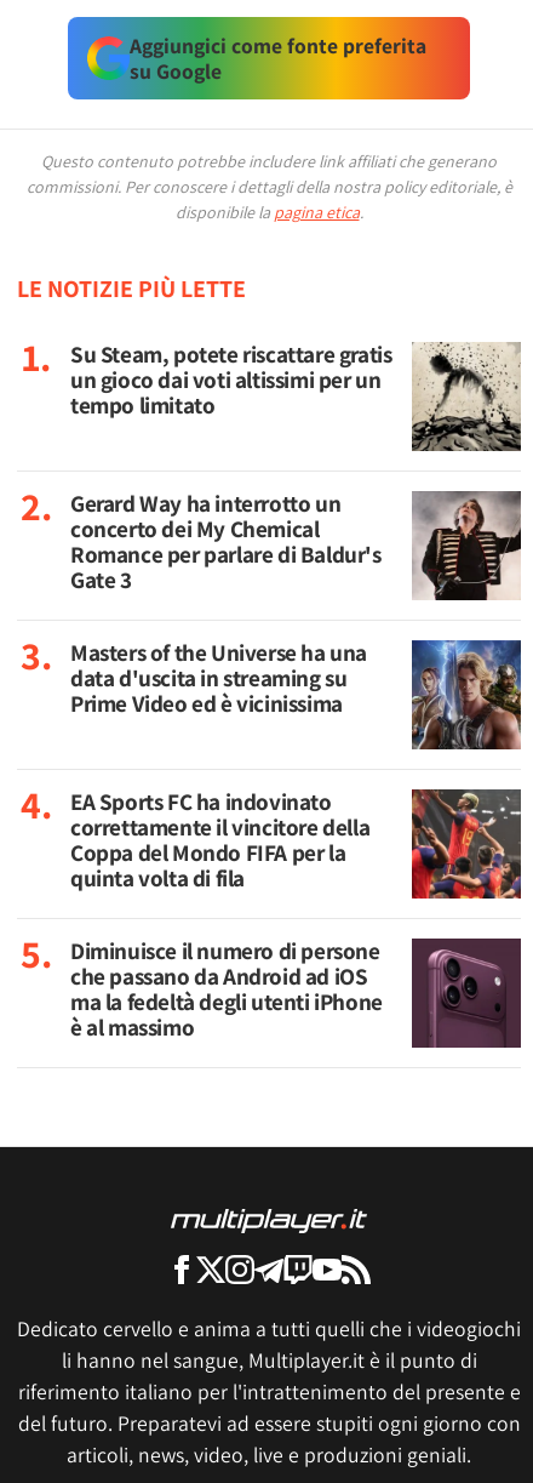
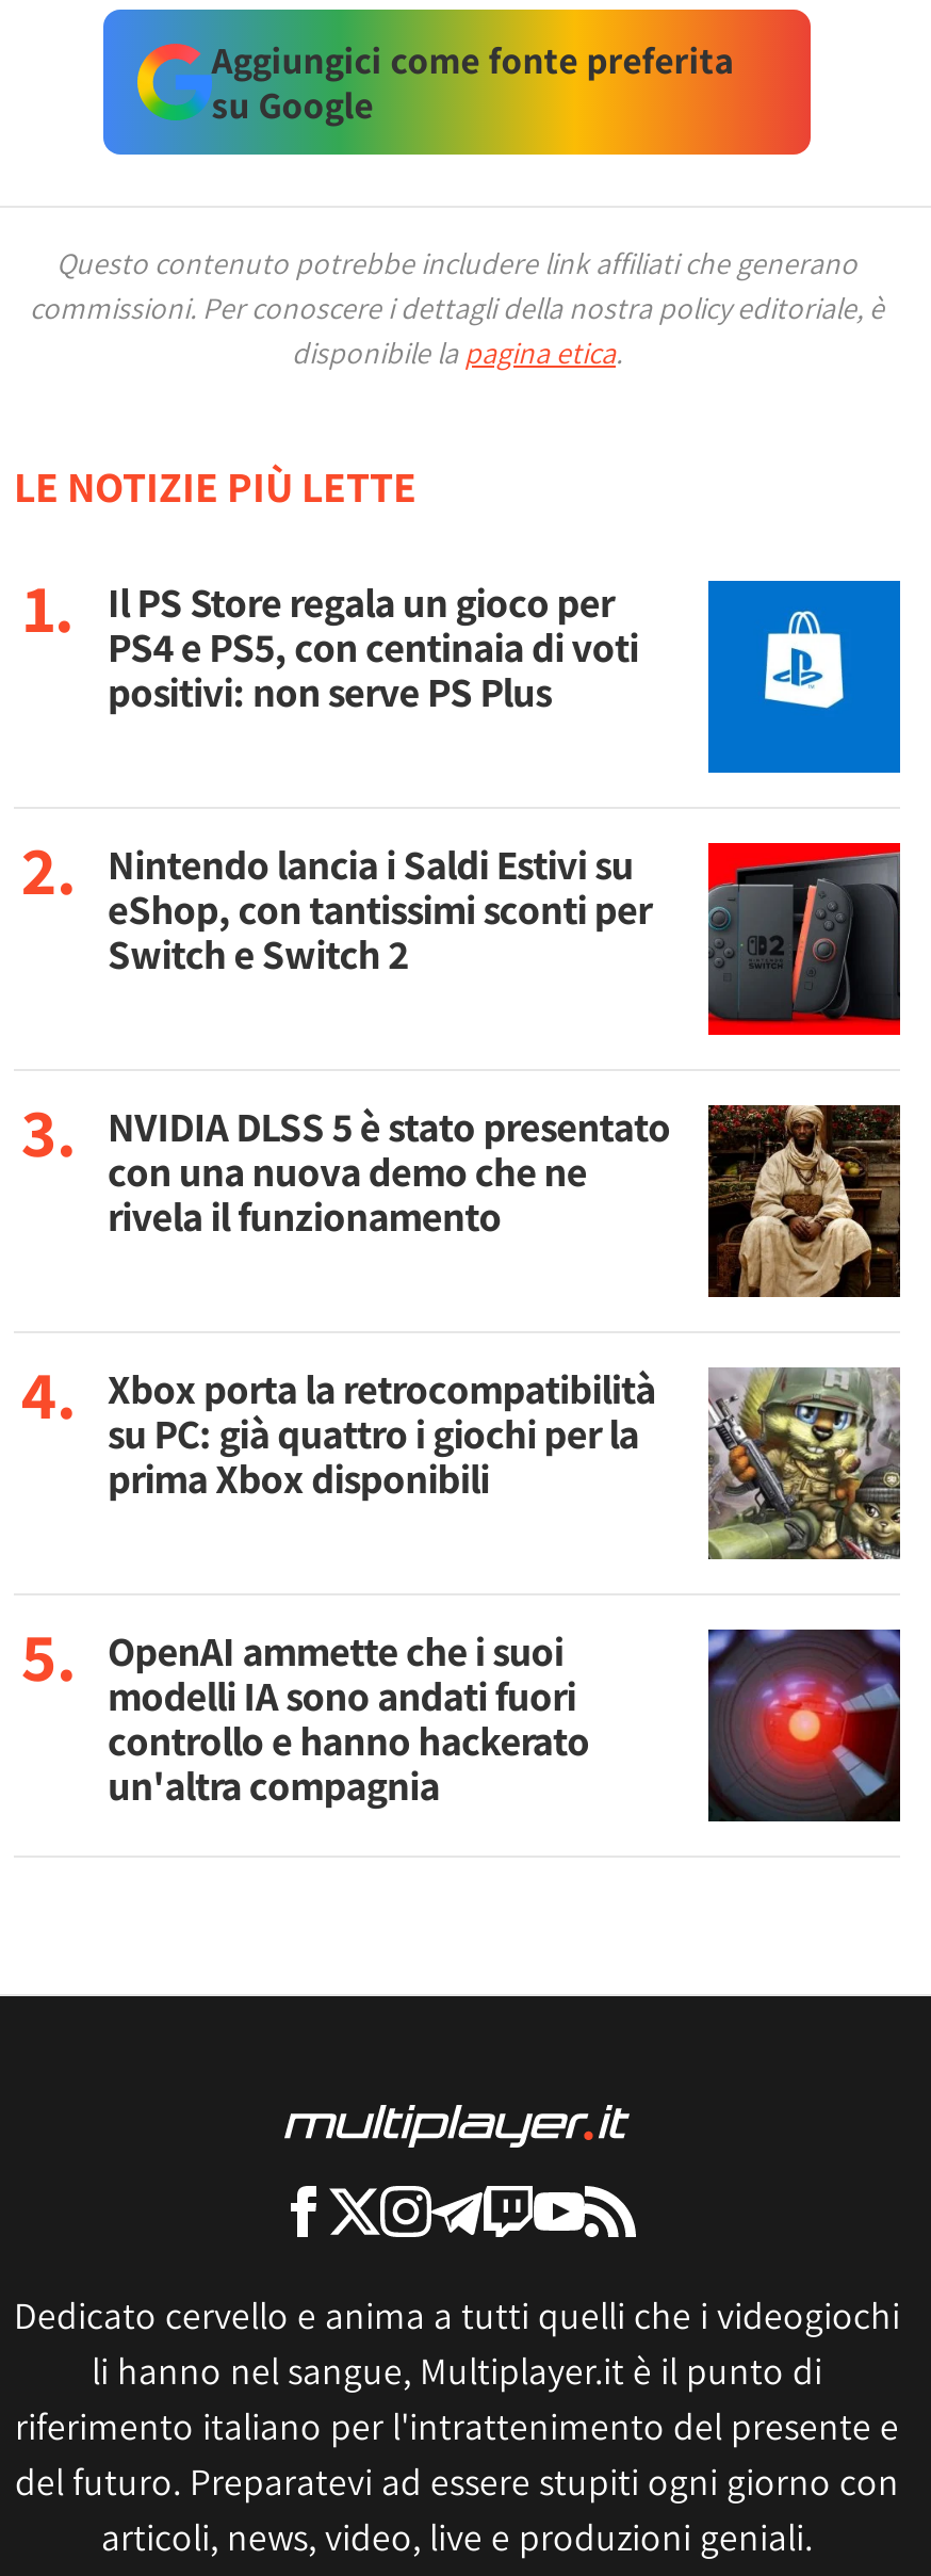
[70,338,522,452] [image] | Su Steam, potete riscattare gratis | un gioco dai voti altissimi per un | tempo limitato -> [108,574,902,775] [image] | Il PS Store regala un gioco per | PS4 e PS5, con centinaia di voti | positivi: non serve PS Plus
[70,487,522,601] [image] | Gerard Way ha interrotto un | concerto dei My Chemical | Romance per parlare di Baldur's | Gate 3 -> [108,837,902,1037] [image] | Nintendo lancia i Saldi Estivi su | eShop, con tantissimi sconti per | Switch e Switch 2
[70,637,522,751] [image] | Masters of the Universe ha una | data d'uscita in streaming su | Prime Video ed è vicinissima -> [108,1099,902,1299] [image] | NVIDIA DLSS 5 è stato presentato | con una nuova demo che ne | rivela il funzionamento
[70,786,522,900] [image] | EA Sports FC ha indovinato | correttamente il vincitore della | Coppa del Mondo FIFA per la | quinta volta di fila -> [108,1361,902,1561] [image] | Xbox porta la retrocompatibilità | su PC: già quattro i giochi per la | prima Xbox disponibili
[70,935,383,1043] Diminuisce il numero di persone | che passano da Android ad iOS | ma la fedeltà degli utenti iPhone | è al massimo -> [108,1623,589,1813] OpenAI ammette che i suoi | modelli IA sono andati fuori | controllo e hanno hackerato | un'altra compagnia
[411,937,522,1049] [image] -> [706,1627,902,1821] [image]

